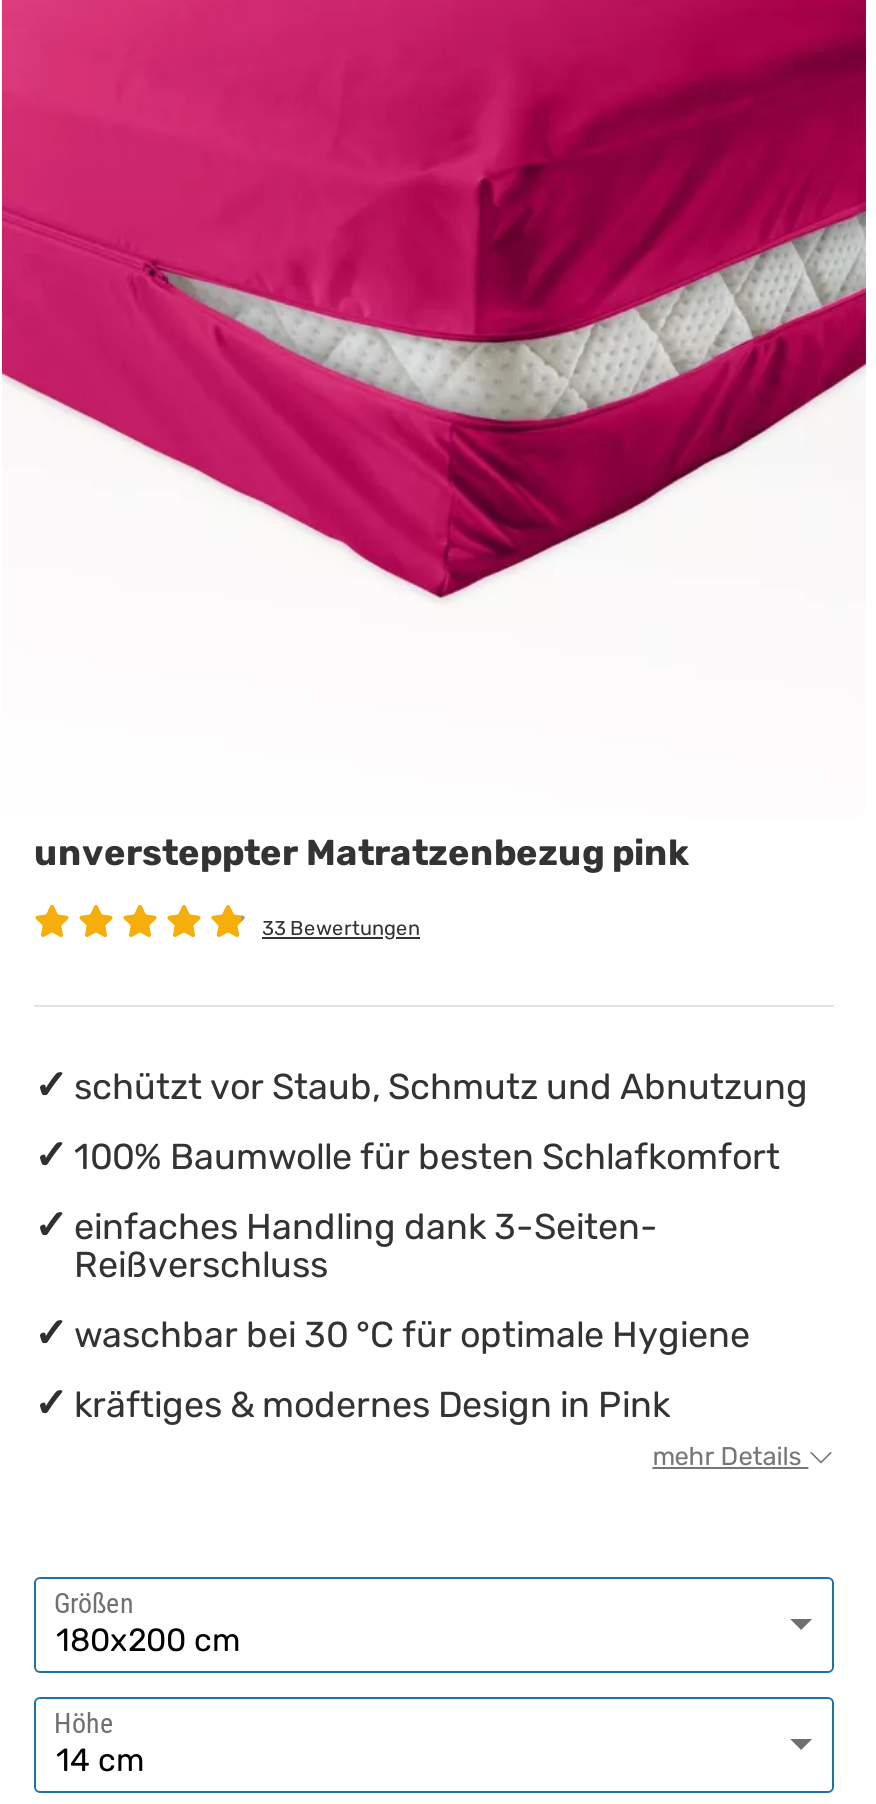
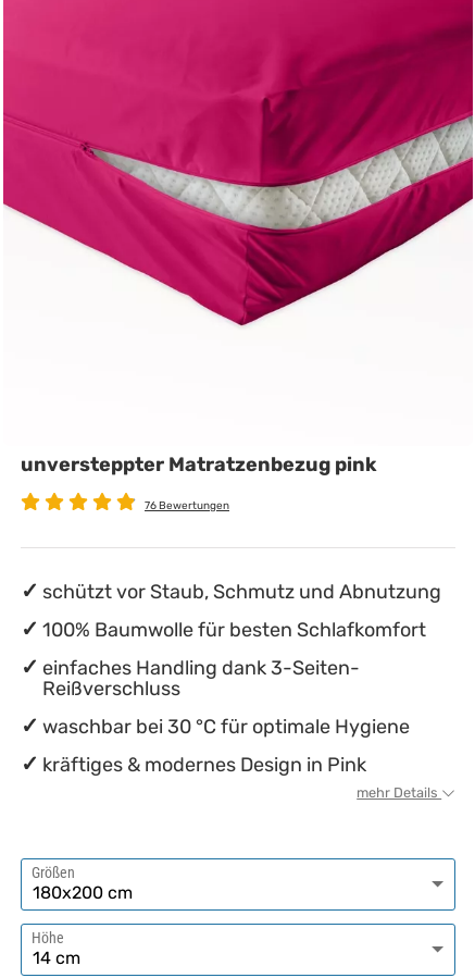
[262,917,420,941] 33 Bewertungen -> [145,499,229,512] 76 Bewertungen

